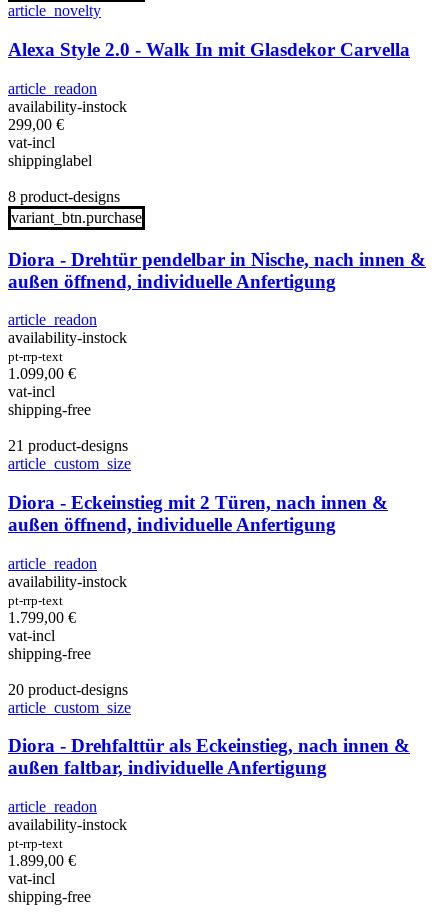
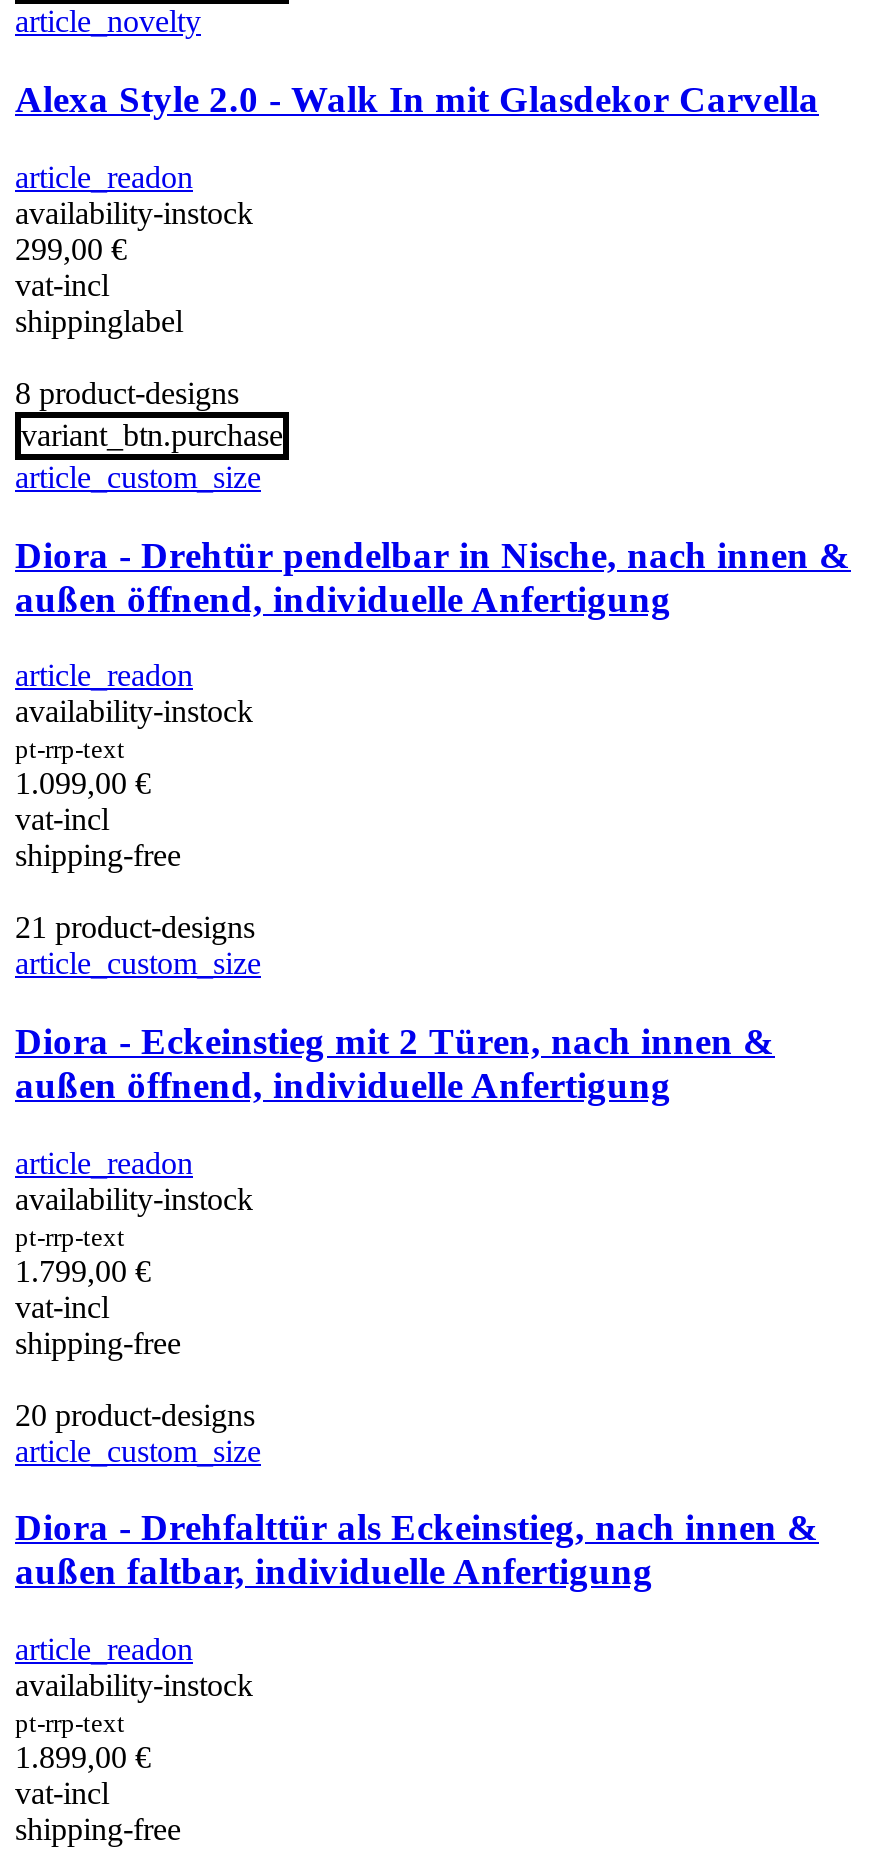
none -> [15,460,261,494] article_custom_size

